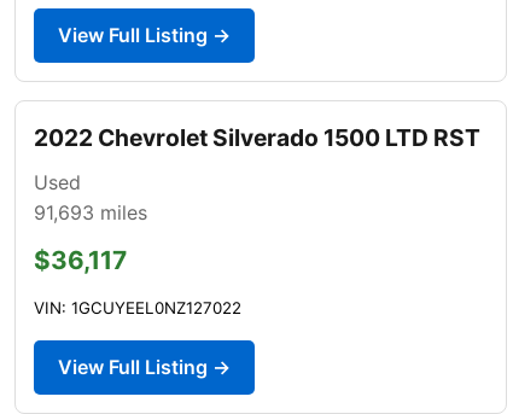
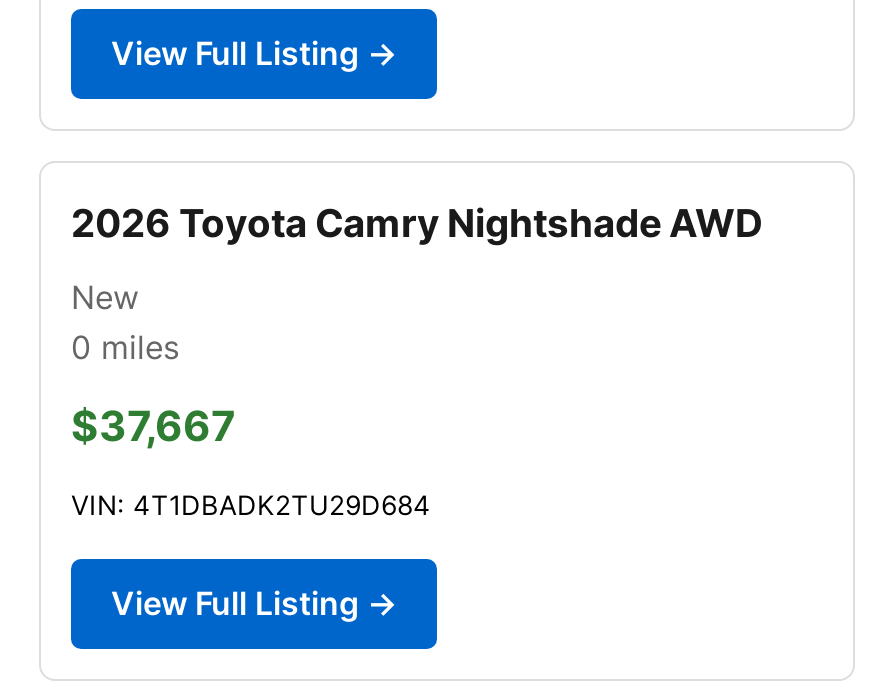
[34,123,480,152] 2022 Chevrolet Silverado 1500 LTD RST -> [71,199,763,247] 2026 Toyota Camry Nightshade AWD
[34,170,147,224] Used | 91,693 miles -> [71,277,179,367] New | 0 miles
[34,245,127,275] $36,117 -> [71,401,235,451] $37,667
[34,298,241,317] VIN: 1GCUYEEL0NZ127022 -> [71,489,431,521] VIN: 4T1DBADK2TU29D684

